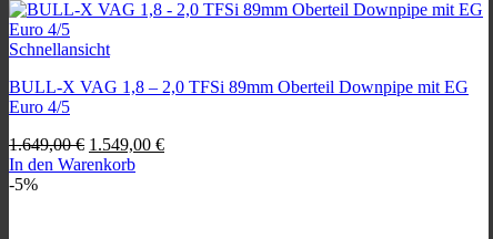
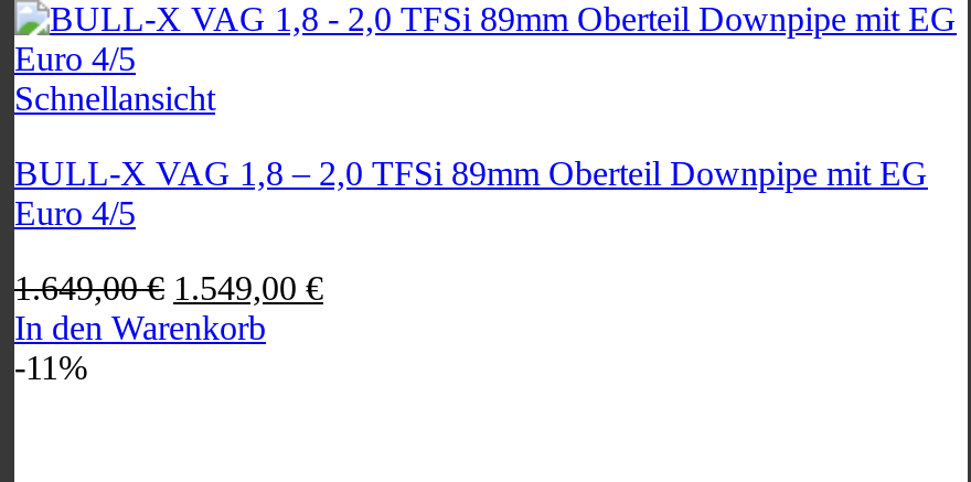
[9,175,38,194] -5% -> [14,349,87,386] -11%

